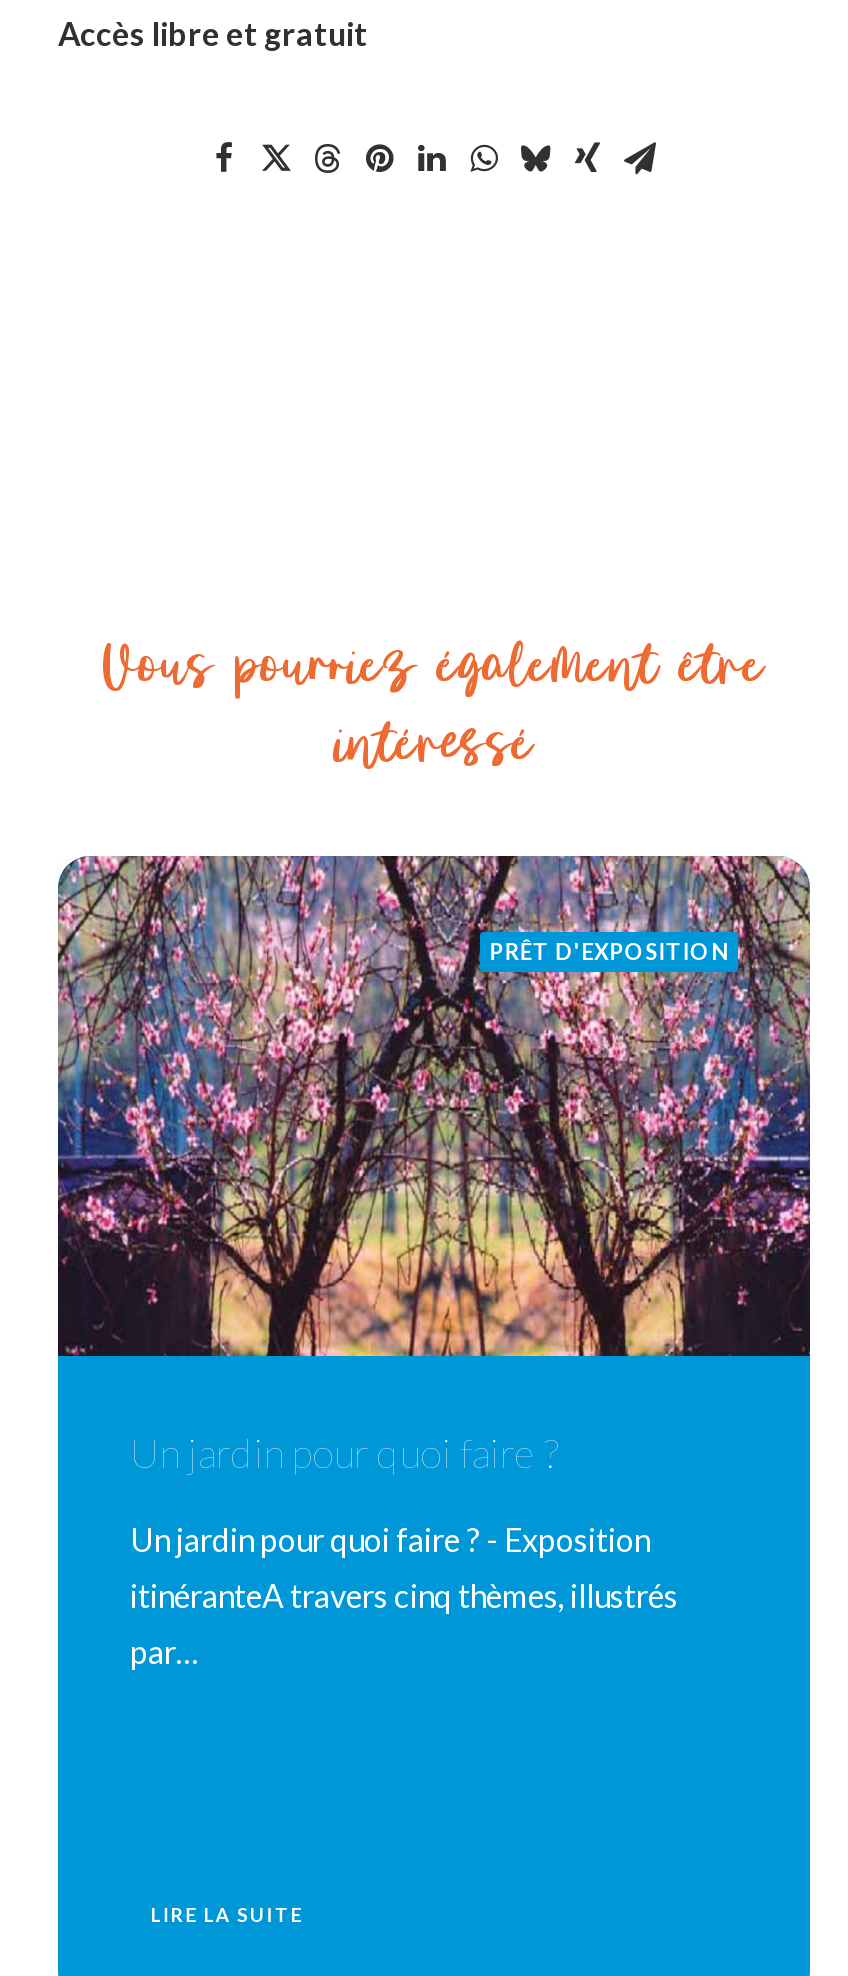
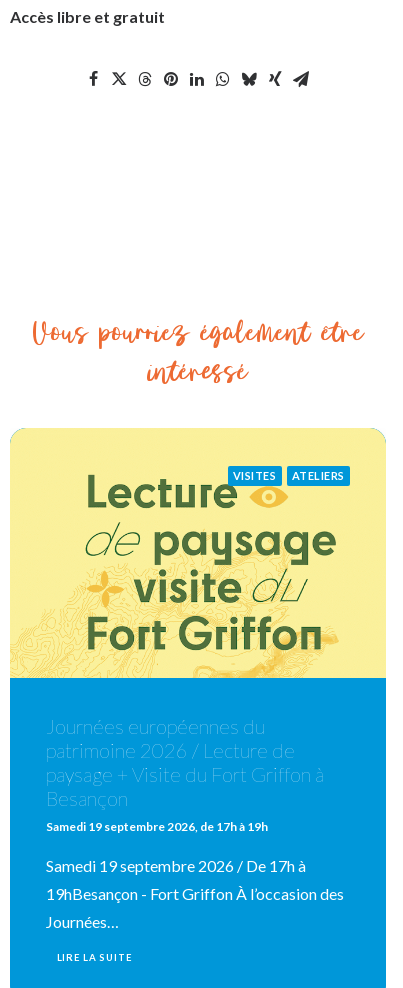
[56,854,812,1358] [image] | PRÊT D'EXPOSITION -> [10,428,386,679] [image] | VISITES | ATELIERS
[130,1429,558,1477] Un jardin pour quoi faire ? -> [46,714,324,834] Journées européennes du | patrimoine 2026 / Lecture de | paysage + Visite du Fort Griffon à | Besançon | Samedi 19 septembre 2026, de 17h à 19h
[130,1521,650,1559] Un jardin pour quoi faire ? - Exposition -> [46,856,306,875] Samedi 19 septembre 2026 / De 17h à
[130,1577,678,1615] itinéranteA travers cinq thèmes, illustrés -> [46,884,344,903] 19hBesançon - Fort Griffon À l’occasion des
[130,1633,200,1671] par… -> [46,912,119,931] Journées…

